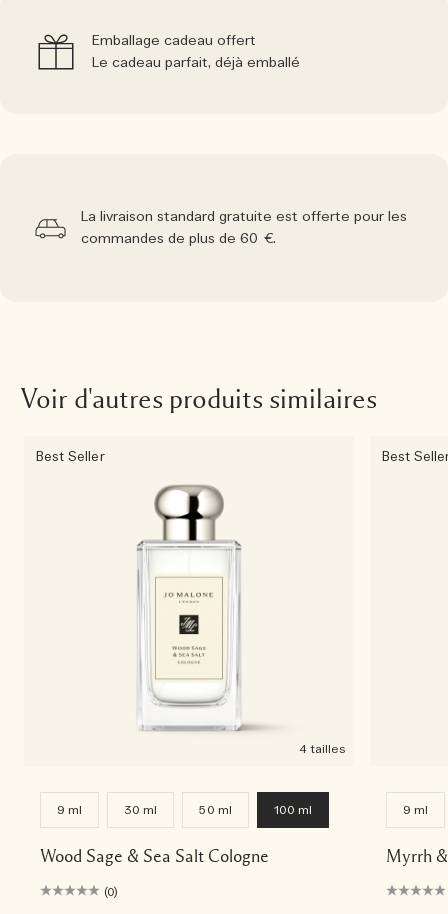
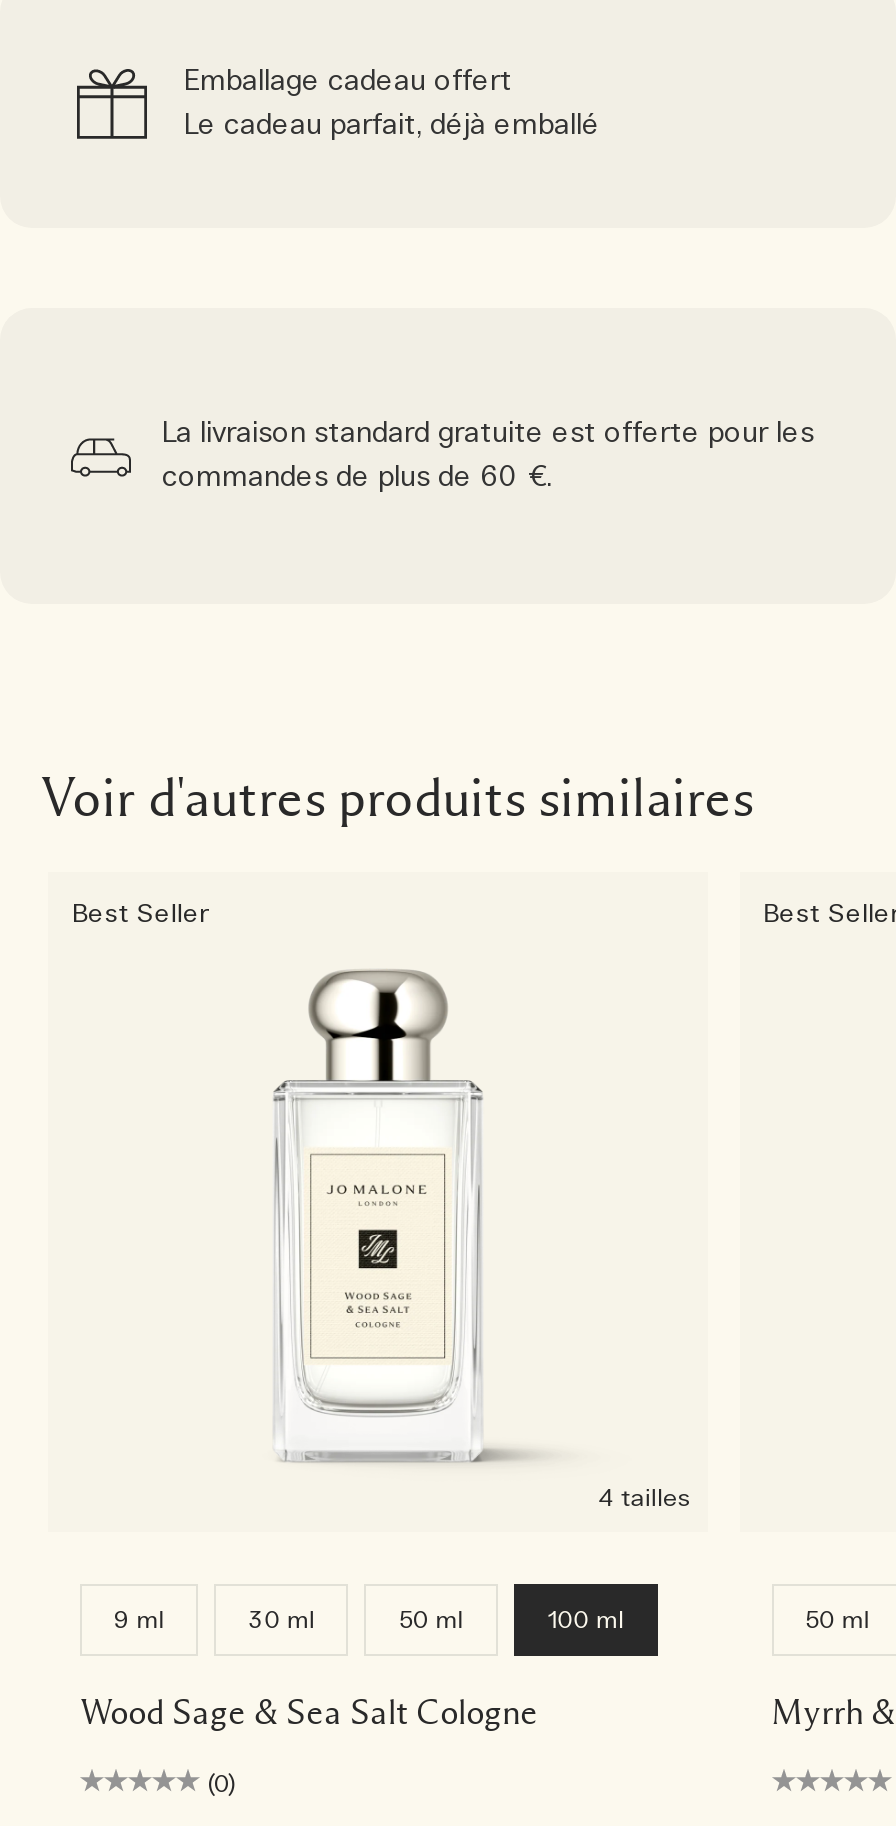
[403,802,428,818] 9 ml -> [805,1603,870,1635] 50 ml

